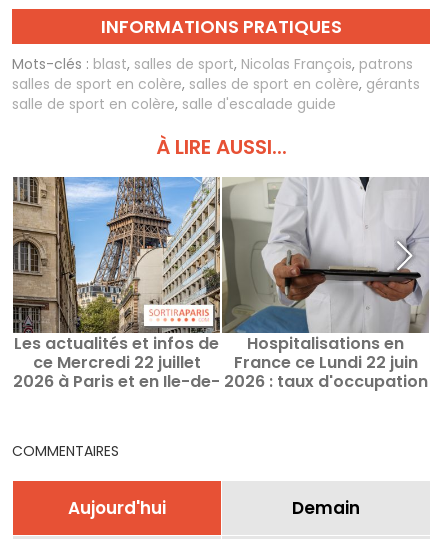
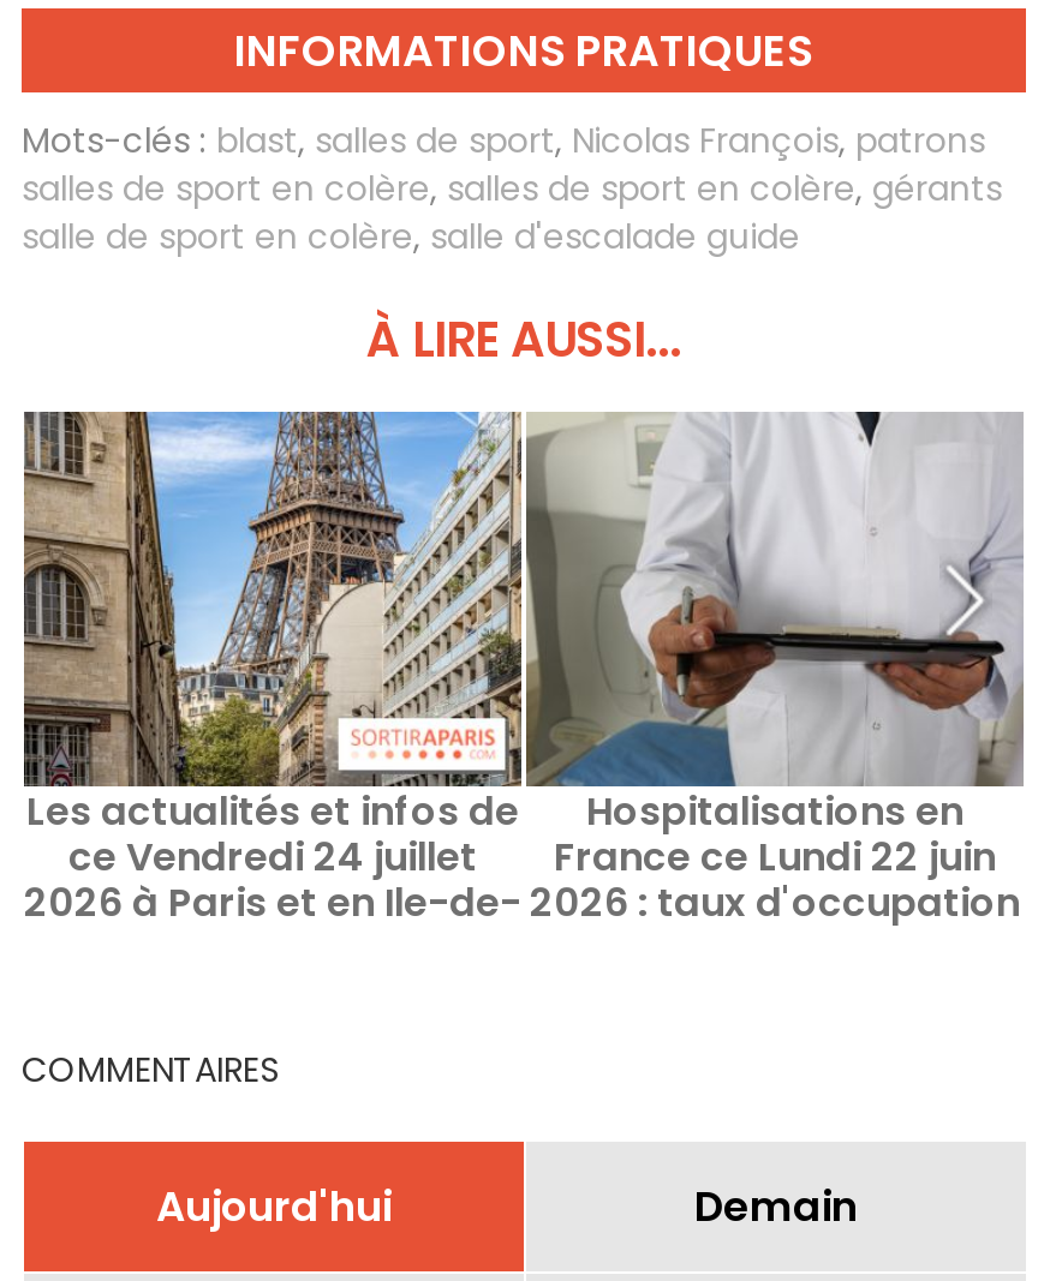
[32,350,200,373] ce Mercredi 22 juillet -> [68,828,477,884] ce Vendredi 24 juillet

